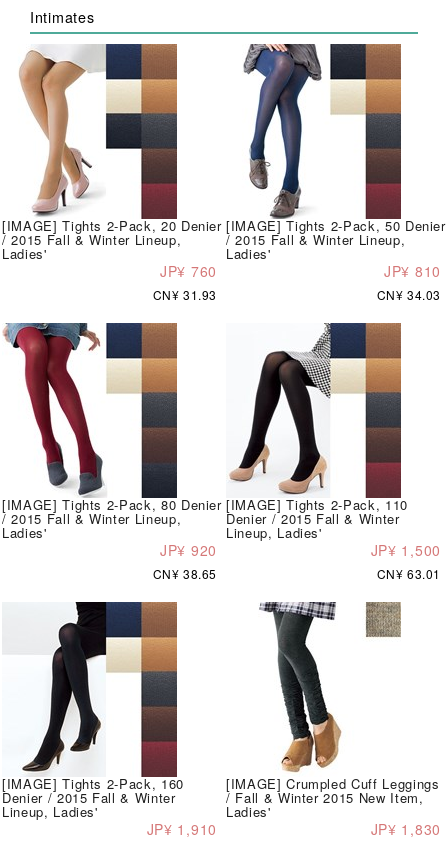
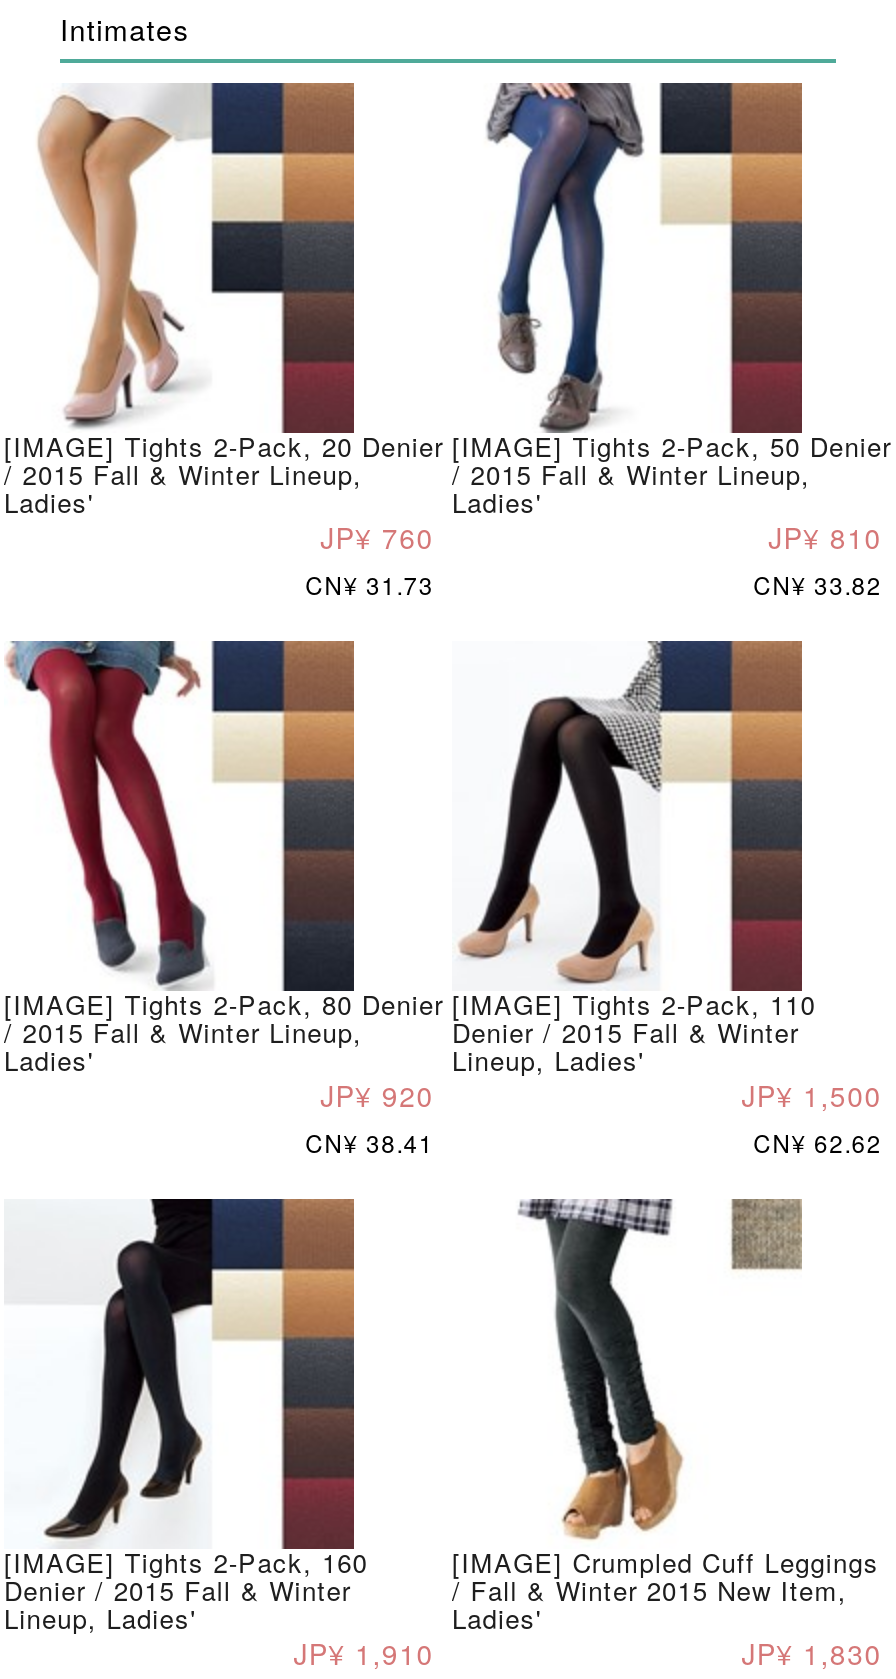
[153,286,217,303] CN¥ 31.93 -> [305,567,434,601] CN¥ 31.73
[377,286,441,303] CN¥ 34.03 -> [753,567,882,601] CN¥ 33.82
[153,565,217,582] CN¥ 38.65 -> [305,1125,434,1159] CN¥ 38.41
[377,565,441,582] CN¥ 63.01 -> [753,1125,882,1159] CN¥ 62.62

